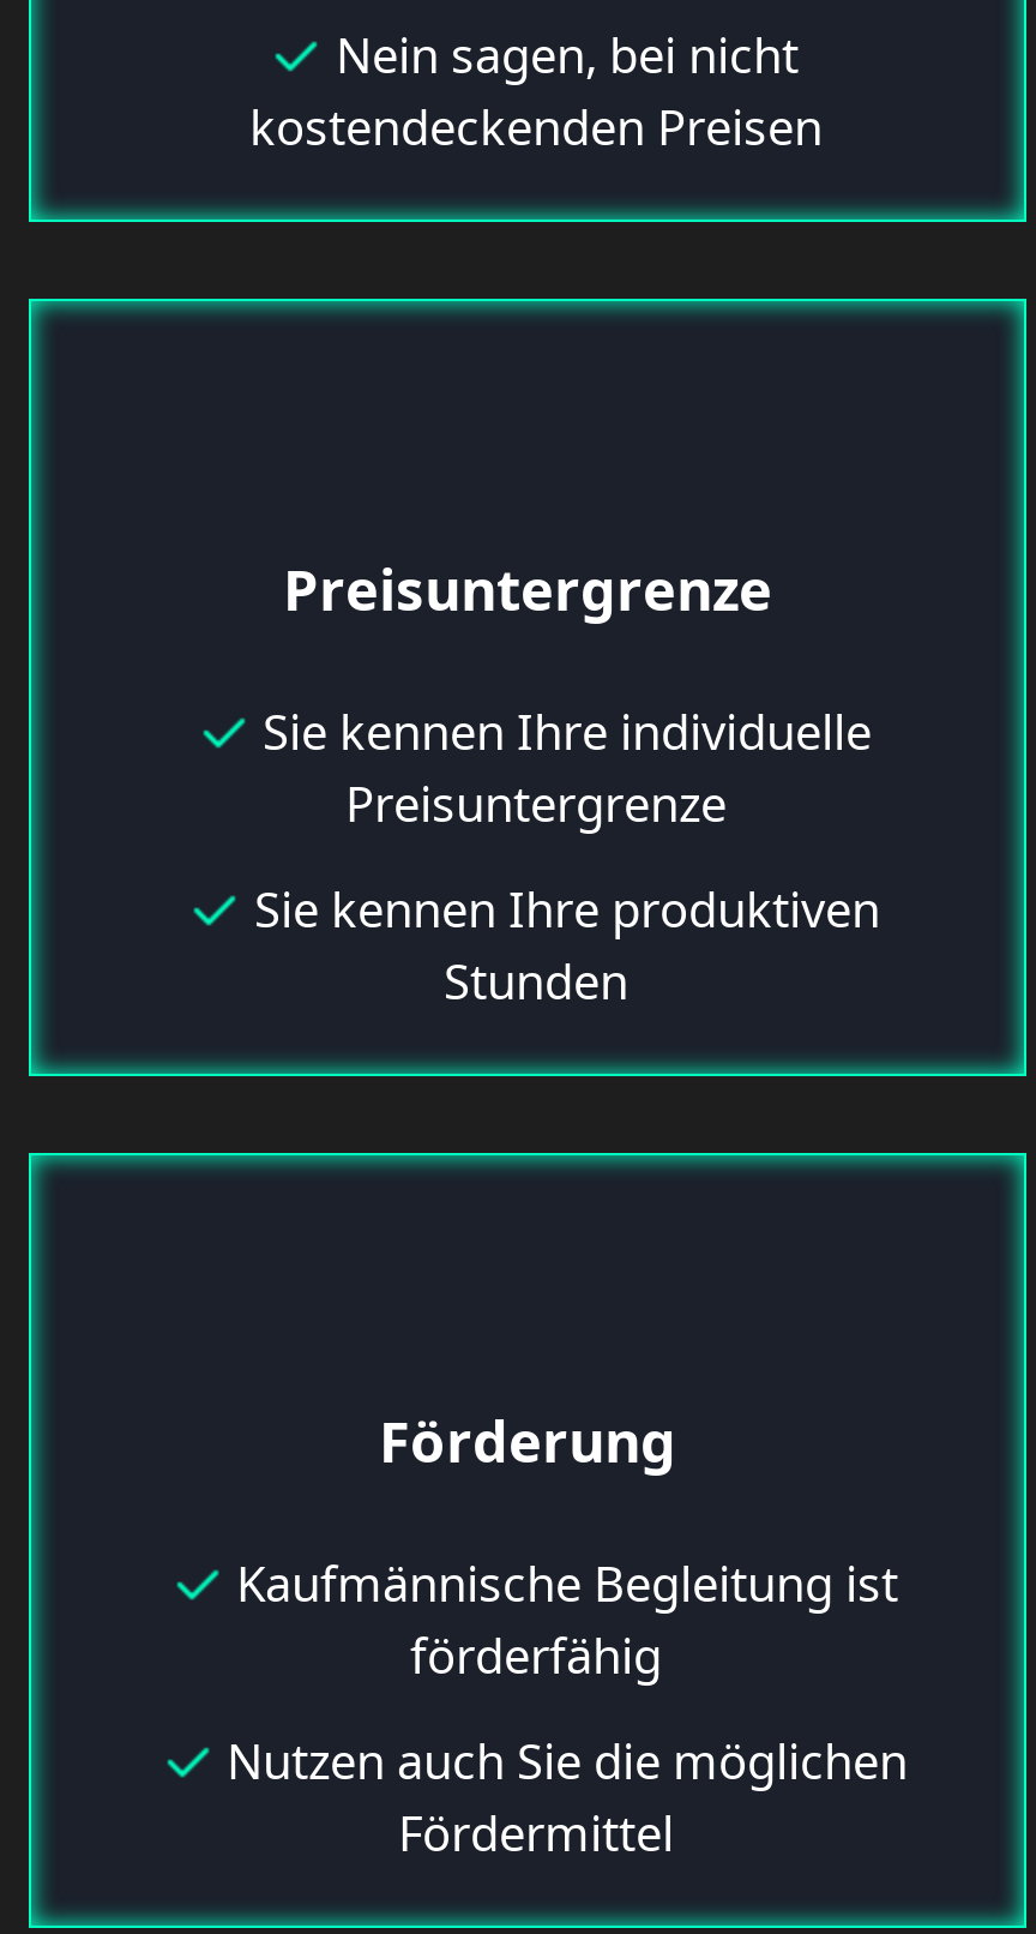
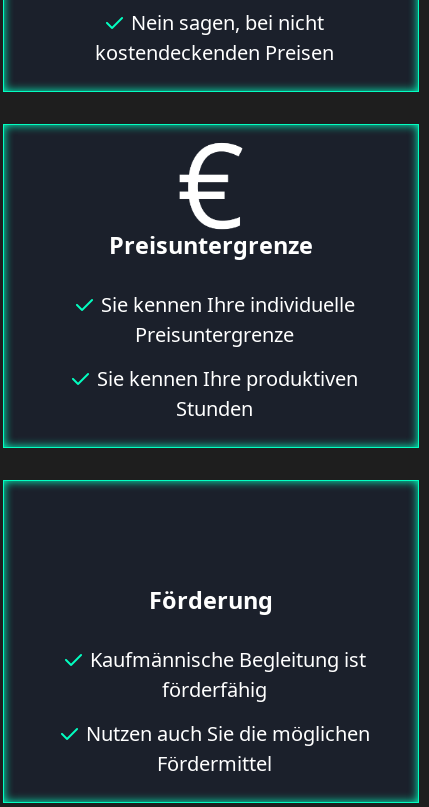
none -> [178,142,243,226] [image]

